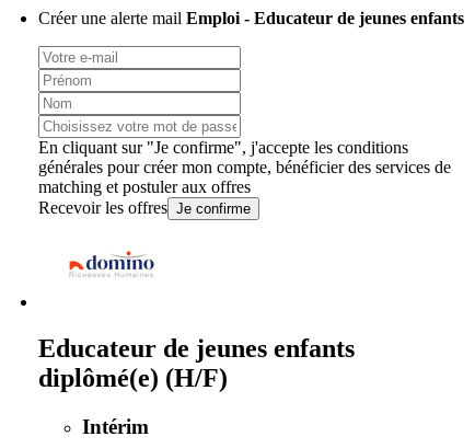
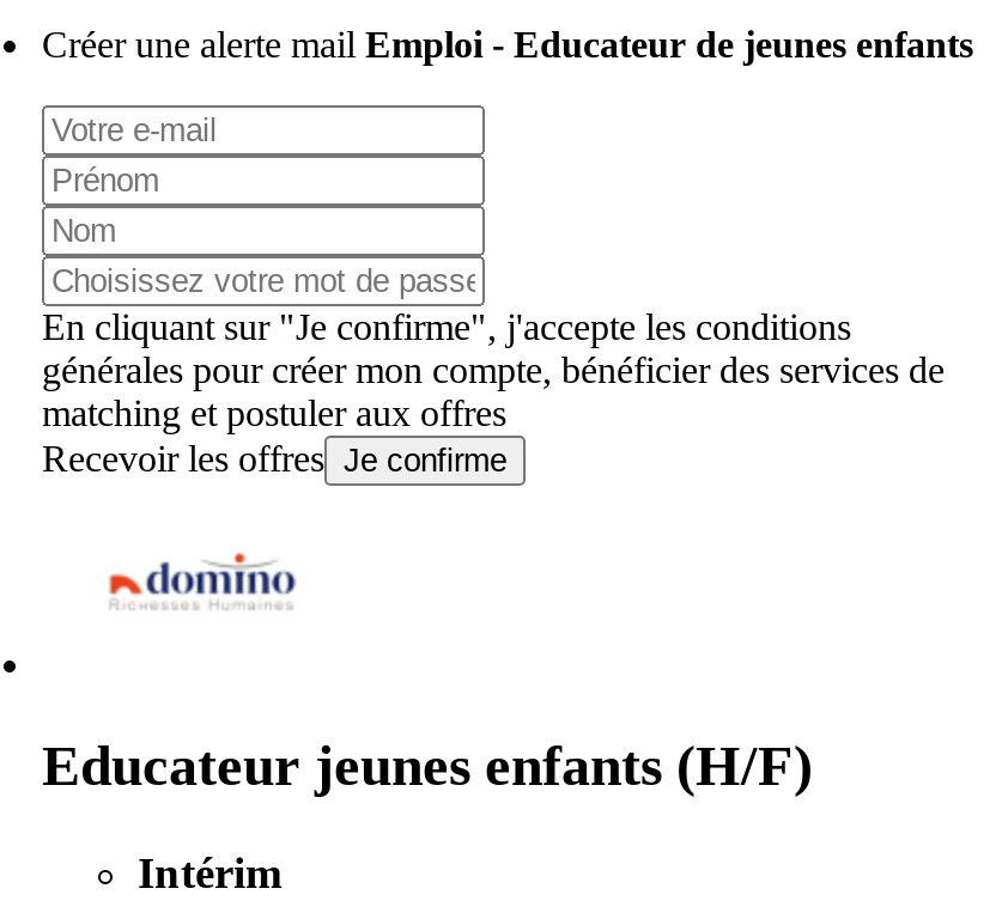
[38,334,355,392] Educateur de jeunes enfants | diplômé(e) (H/F) -> [42,735,813,797] Educateur jeunes enfants (H/F)

